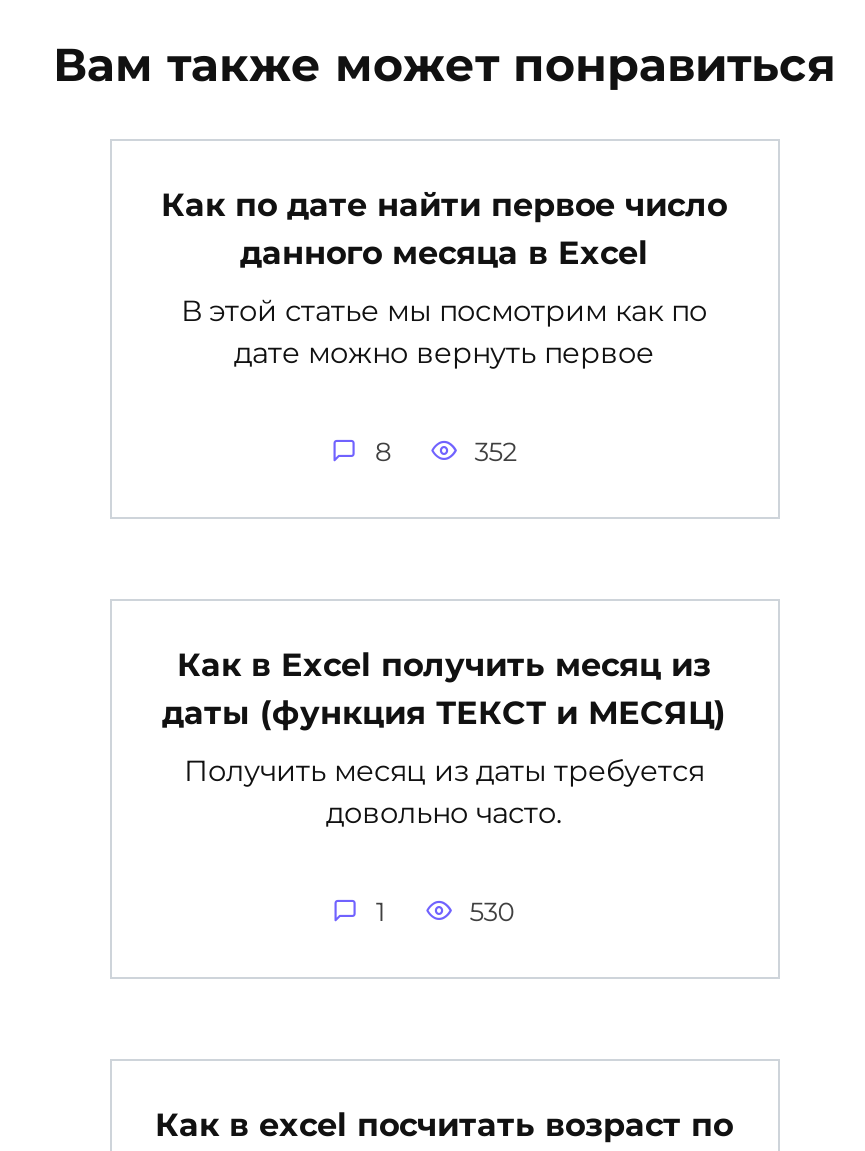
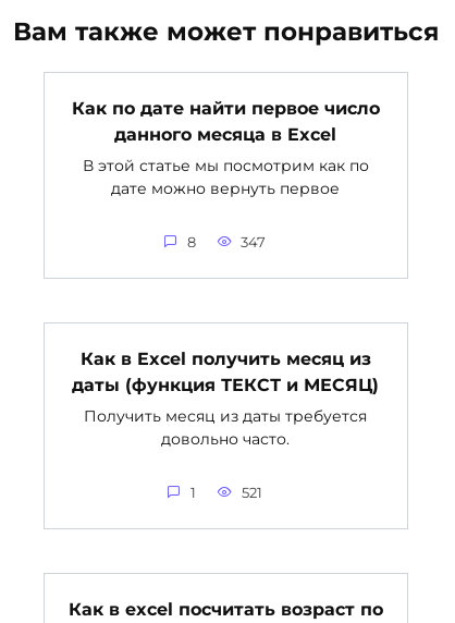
[474,436,516,466] 352 -> [241,234,266,250] 347
[470,896,516,926] 530 -> [241,484,262,501] 521

